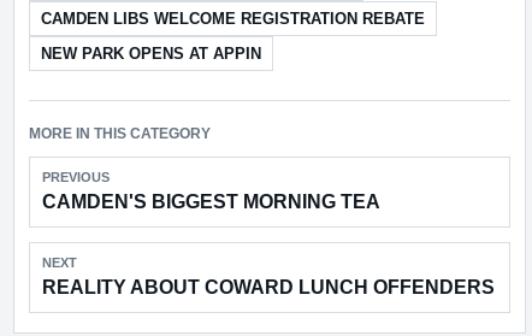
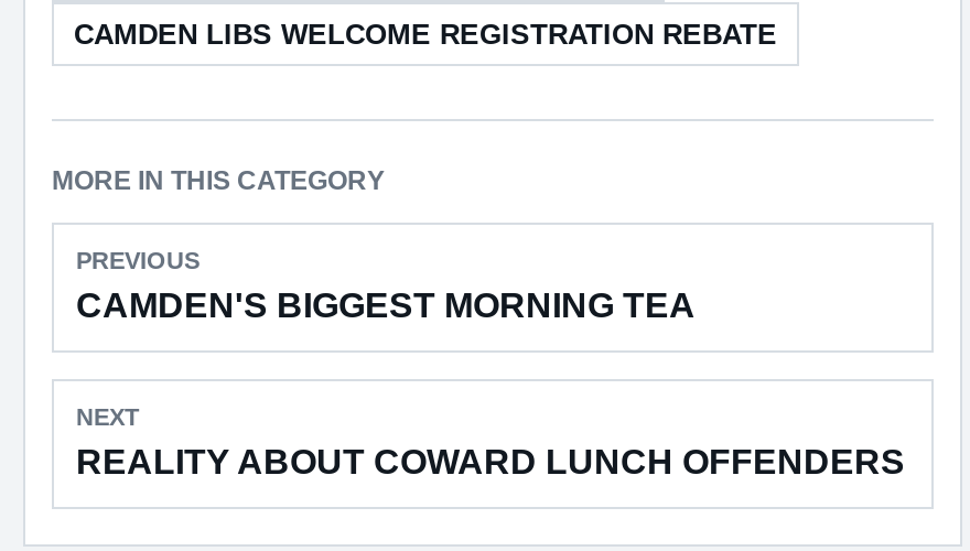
[41,45,261,63] NEW PARK OPENS AT APPIN -> none

